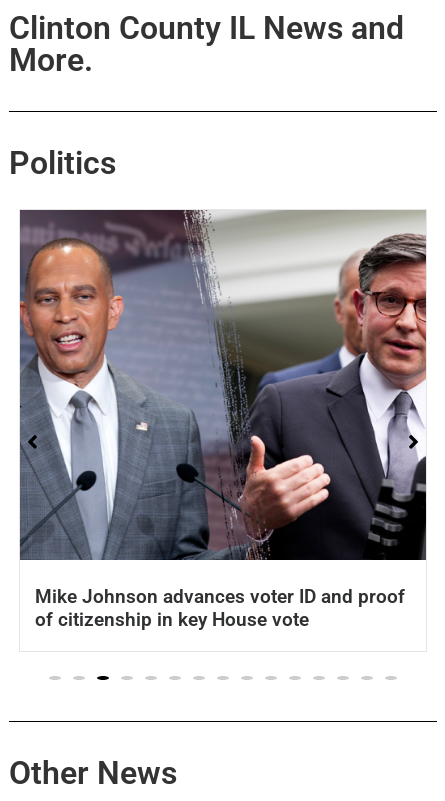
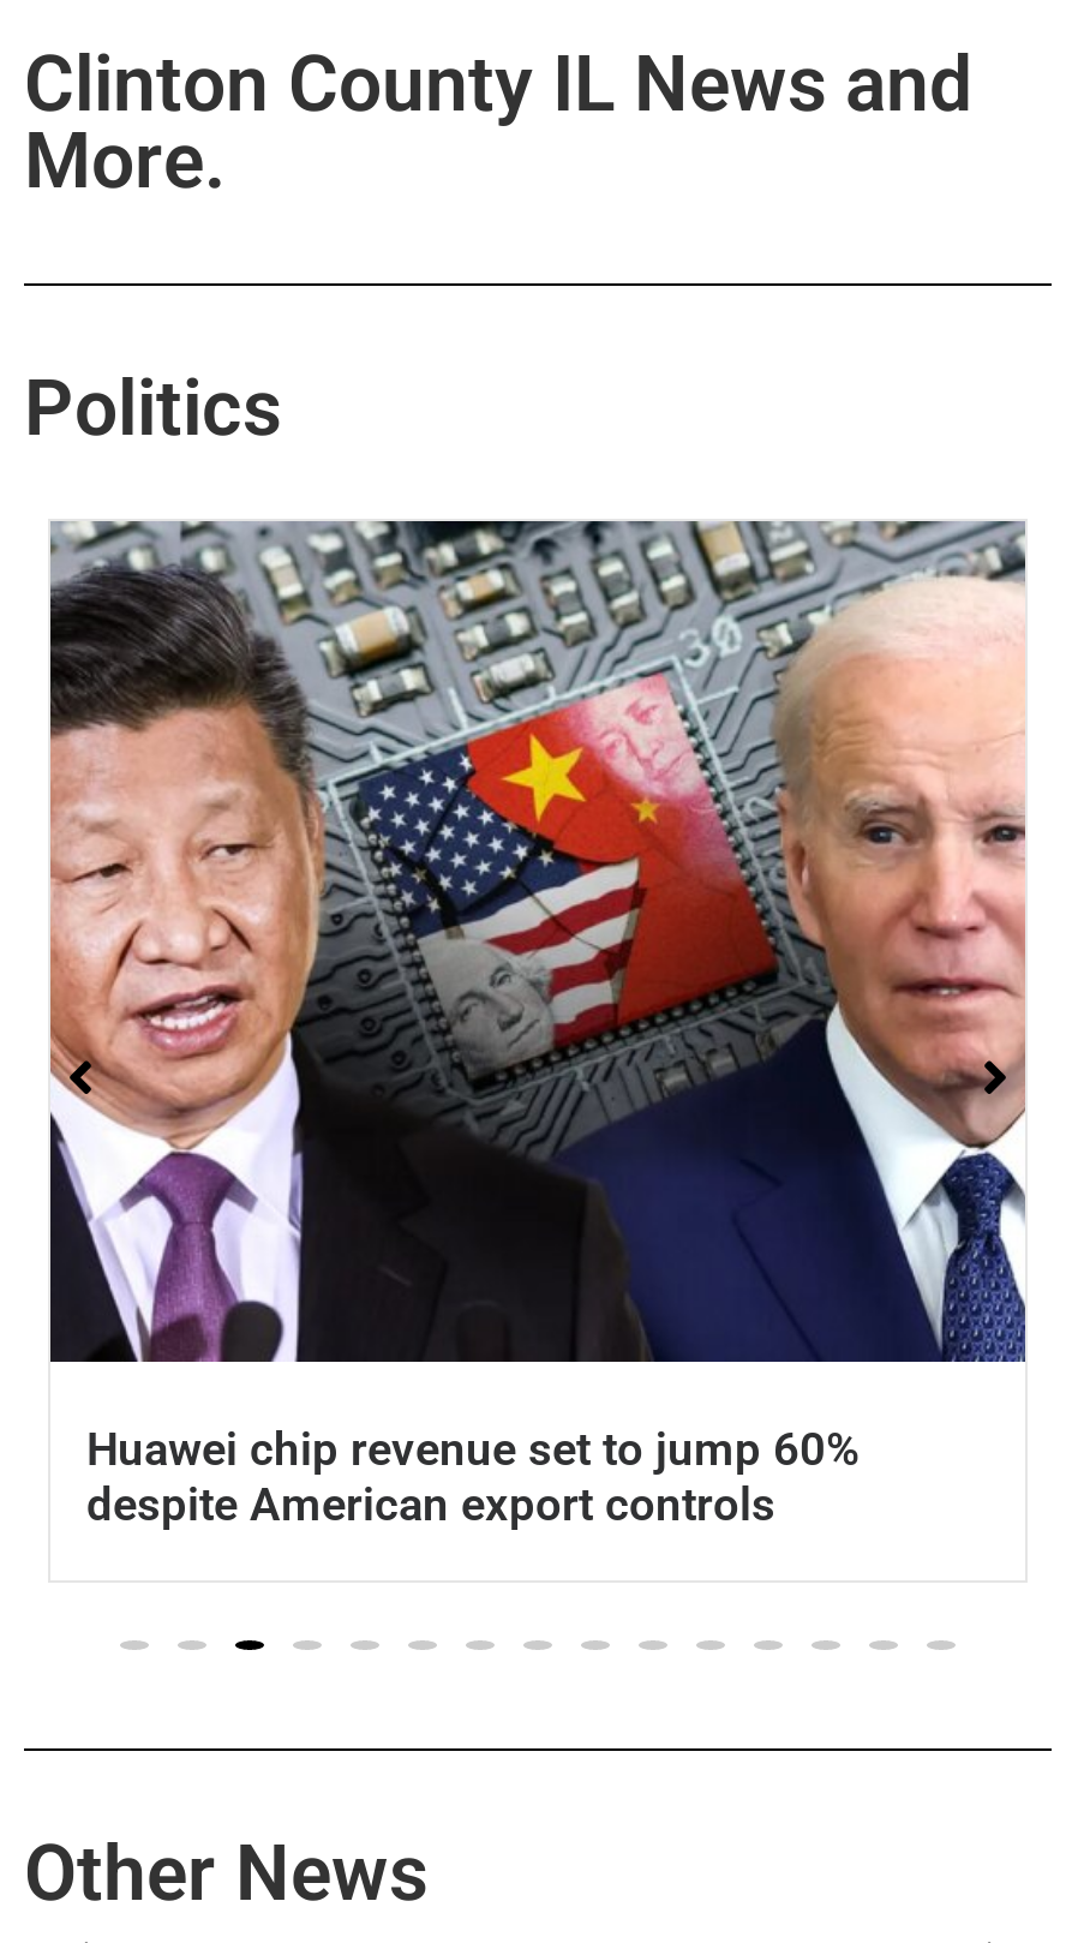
[19,209,427,631] [image] | Mike Johnson advances voter ID and proof | of citizenship in key House vote -> [48,519,1028,1532] [image] | Huawei chip revenue set to jump 60% | despite American export controls

